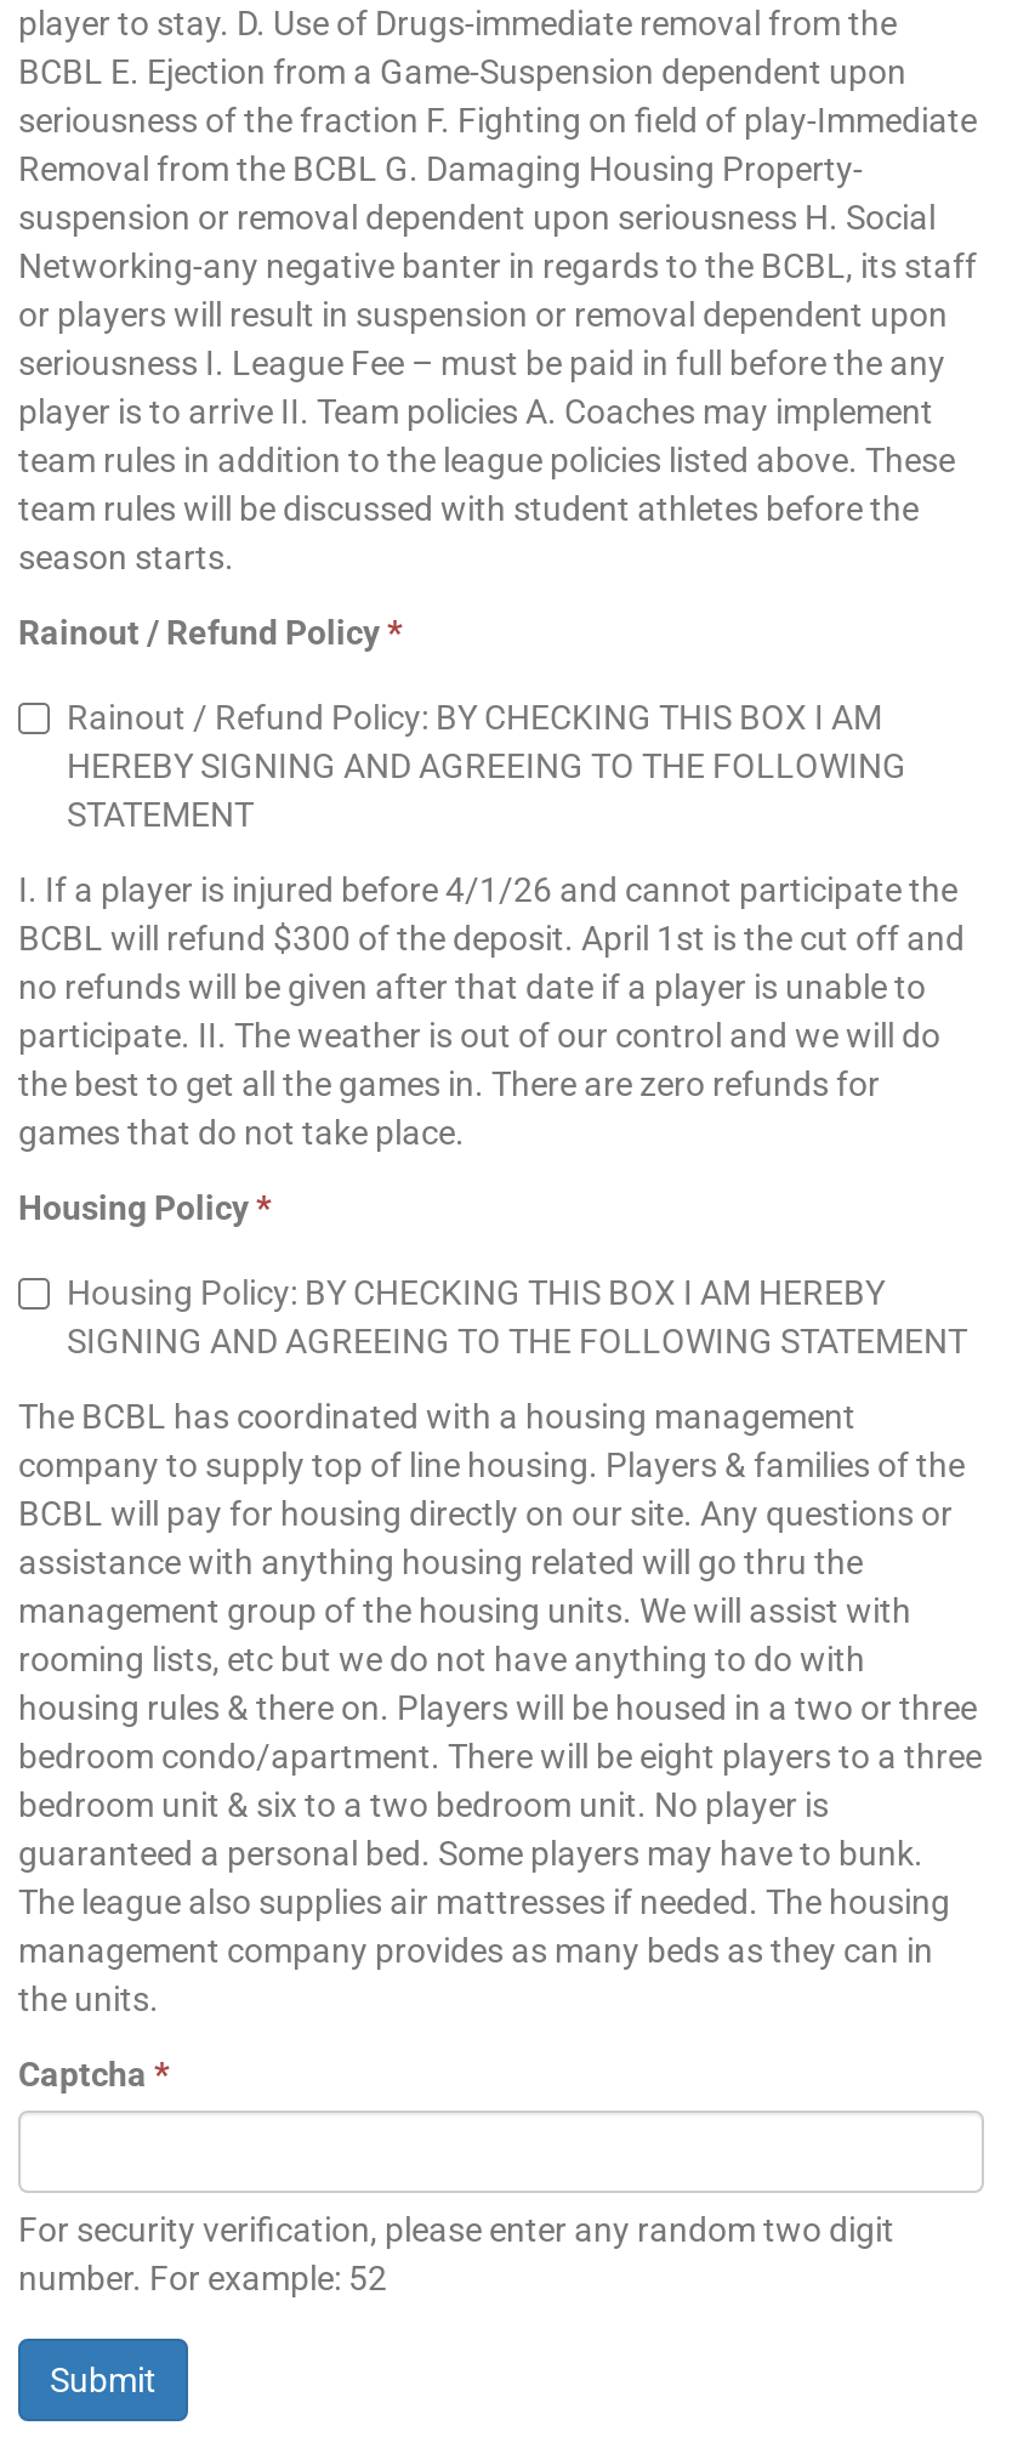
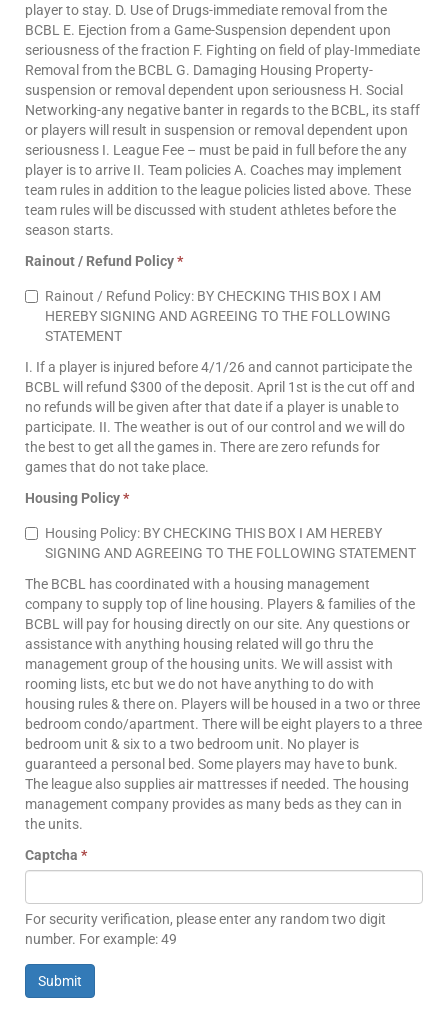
[18,2260,387,2299] number. For example: 52 -> [25,931,177,947] number. For example: 49

